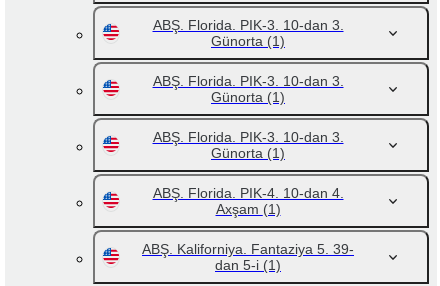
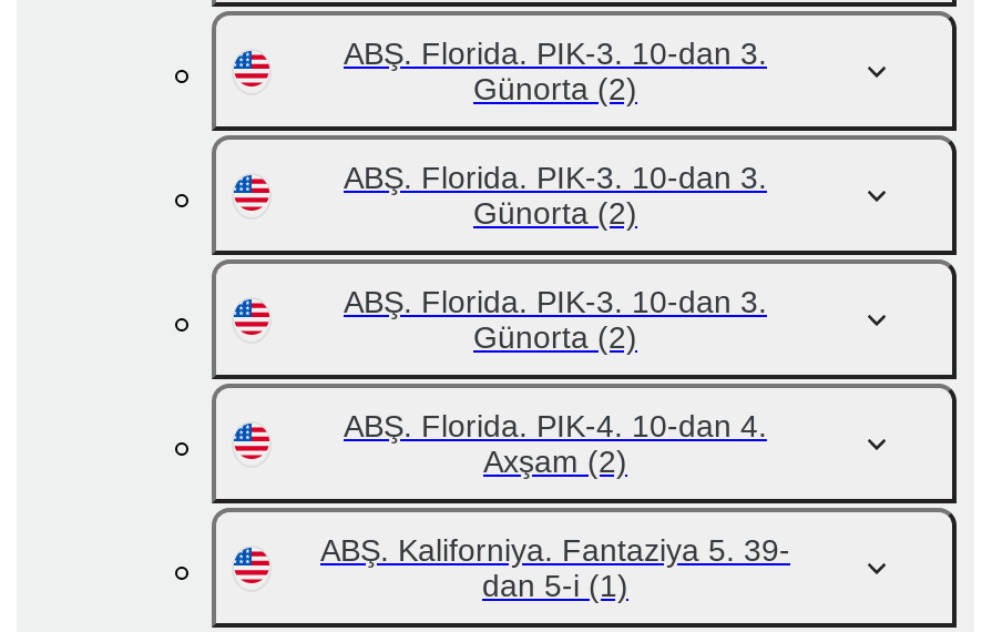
[211,33,285,49] Günorta (1) -> [473,71,637,106] Günorta (2)
[211,89,285,105] Günorta (1) -> [473,195,637,231] Günorta (2)
[211,145,285,161] Günorta (1) -> [473,319,637,355] Günorta (2)
[215,201,280,217] Axşam (1) -> [483,444,627,479] Axşam (2)

